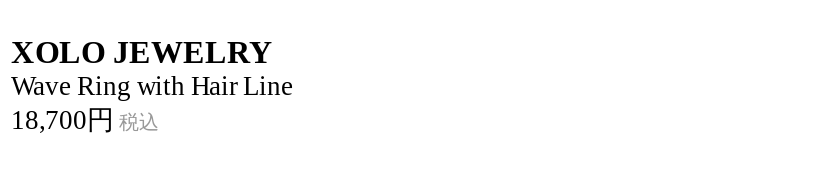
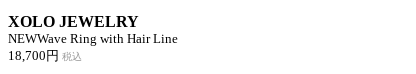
[11,71,293,101] Wave Ring with Hair Line -> [8,31,178,46] NEWWave Ring with Hair Line

